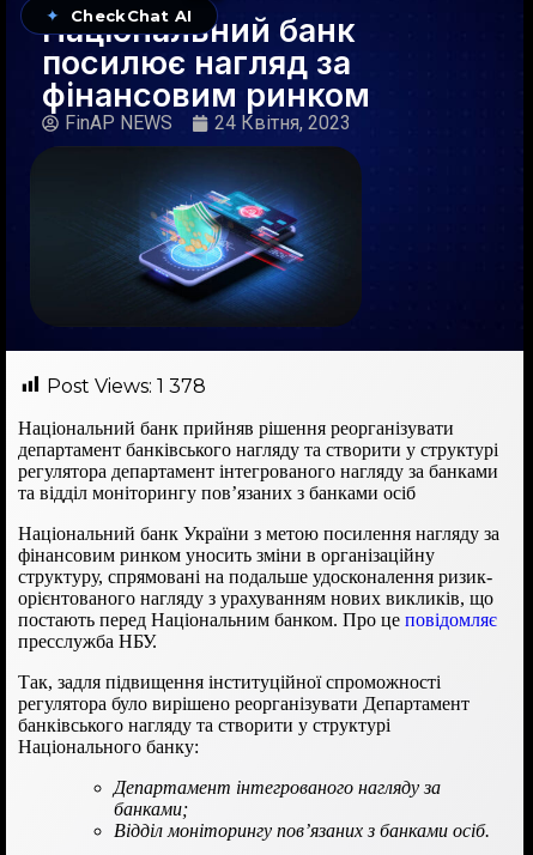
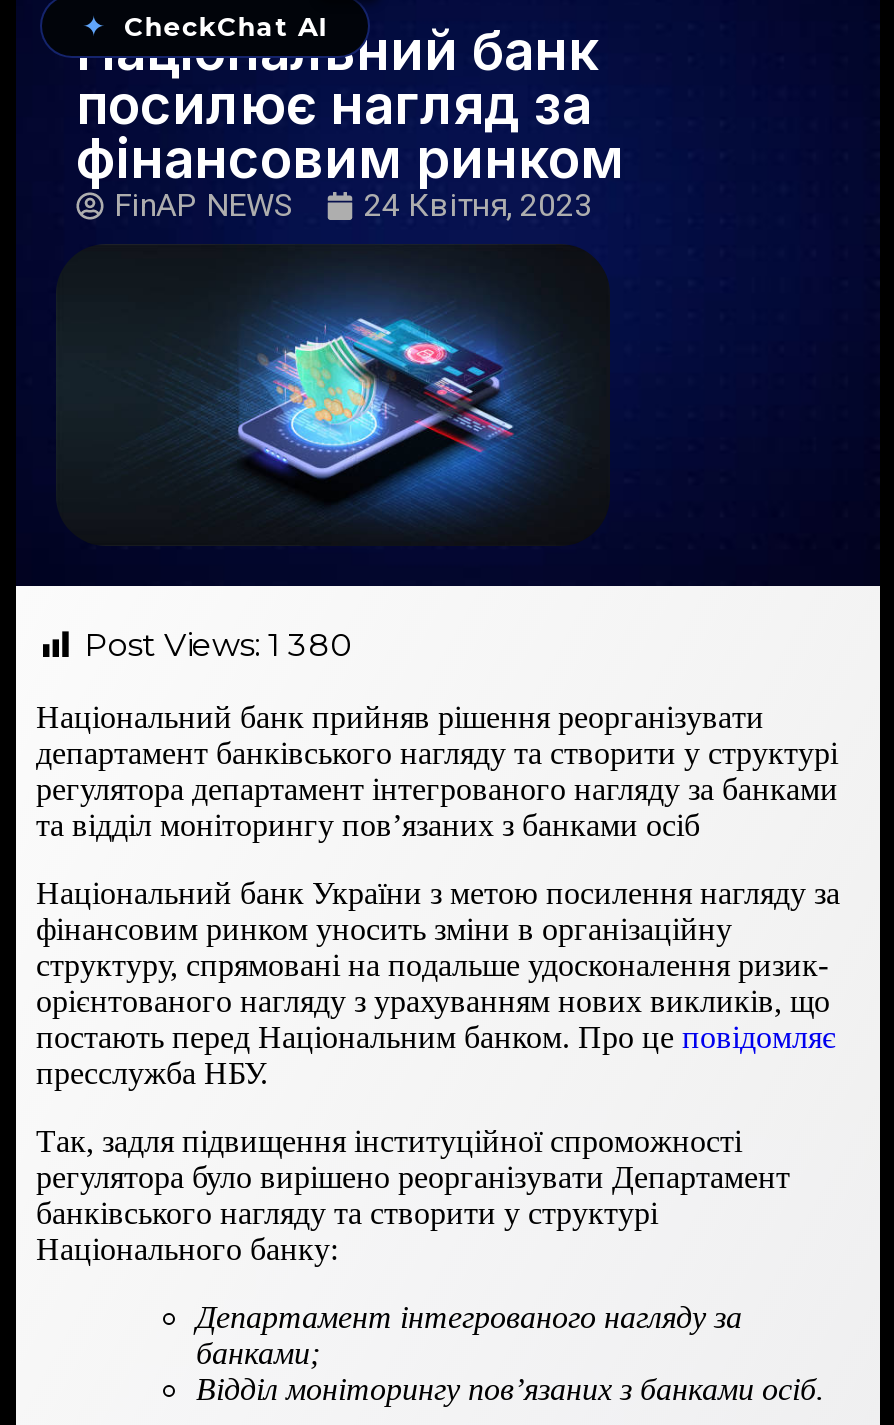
[47,374,206,397] Post Views: 1 378 -> [84,626,352,664] Post Views: 1 380

